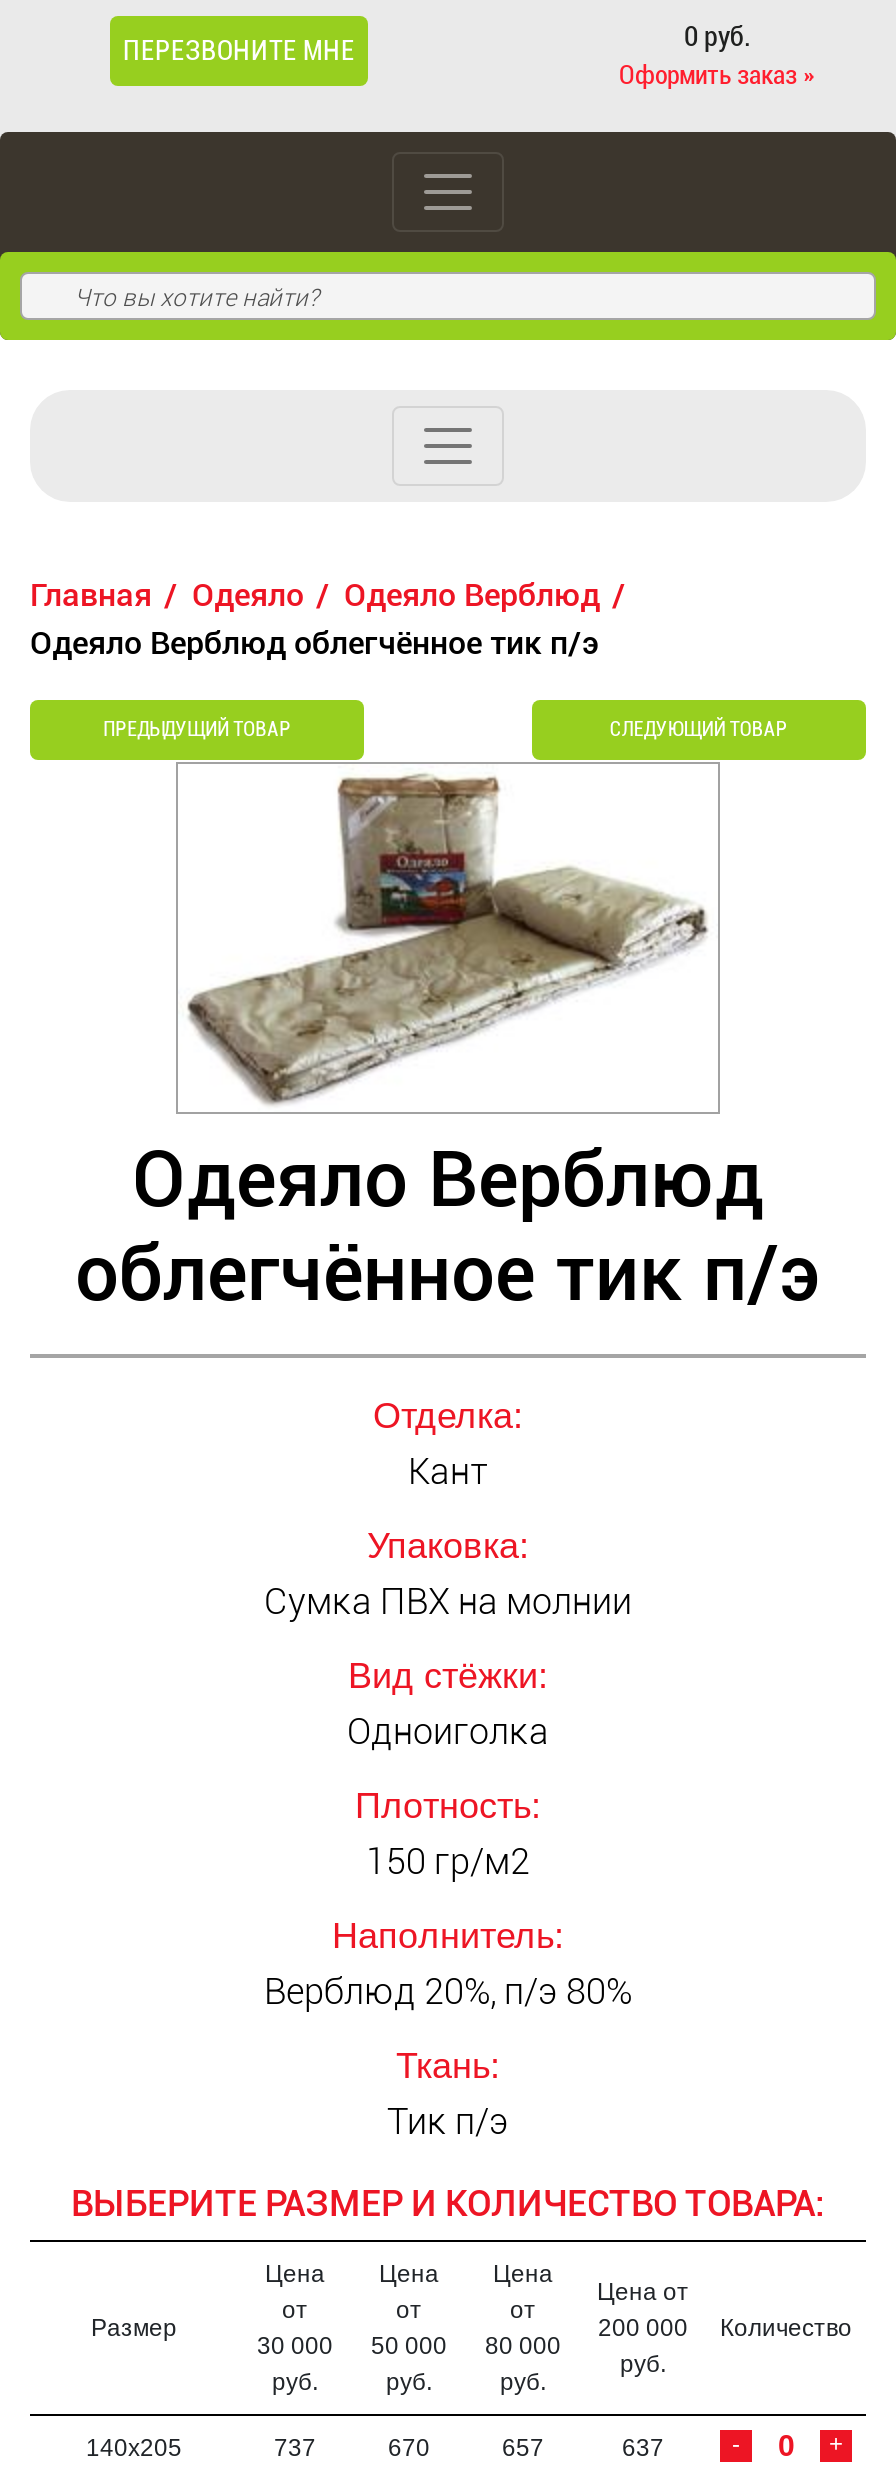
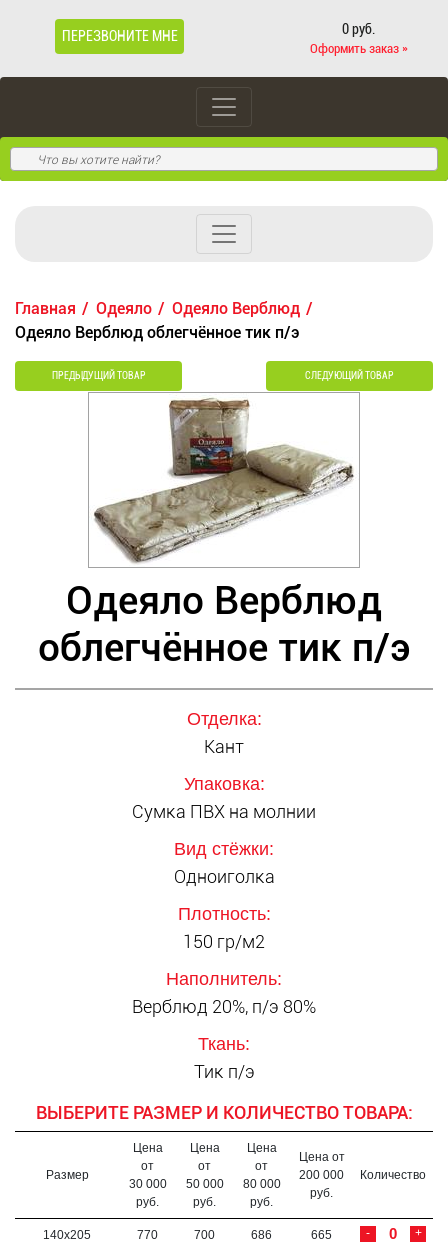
[274,2434,316,2462] 737 -> [137,1228,158,1242] 770
[388,2434,430,2462] 670 -> [194,1228,215,1242] 700
[502,2434,544,2462] 657 -> [251,1228,272,1242] 686
[622,2434,664,2462] 637 -> [311,1228,332,1242] 665

